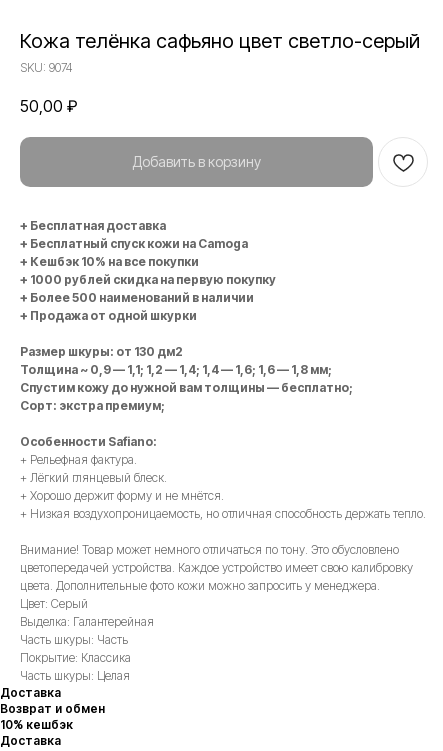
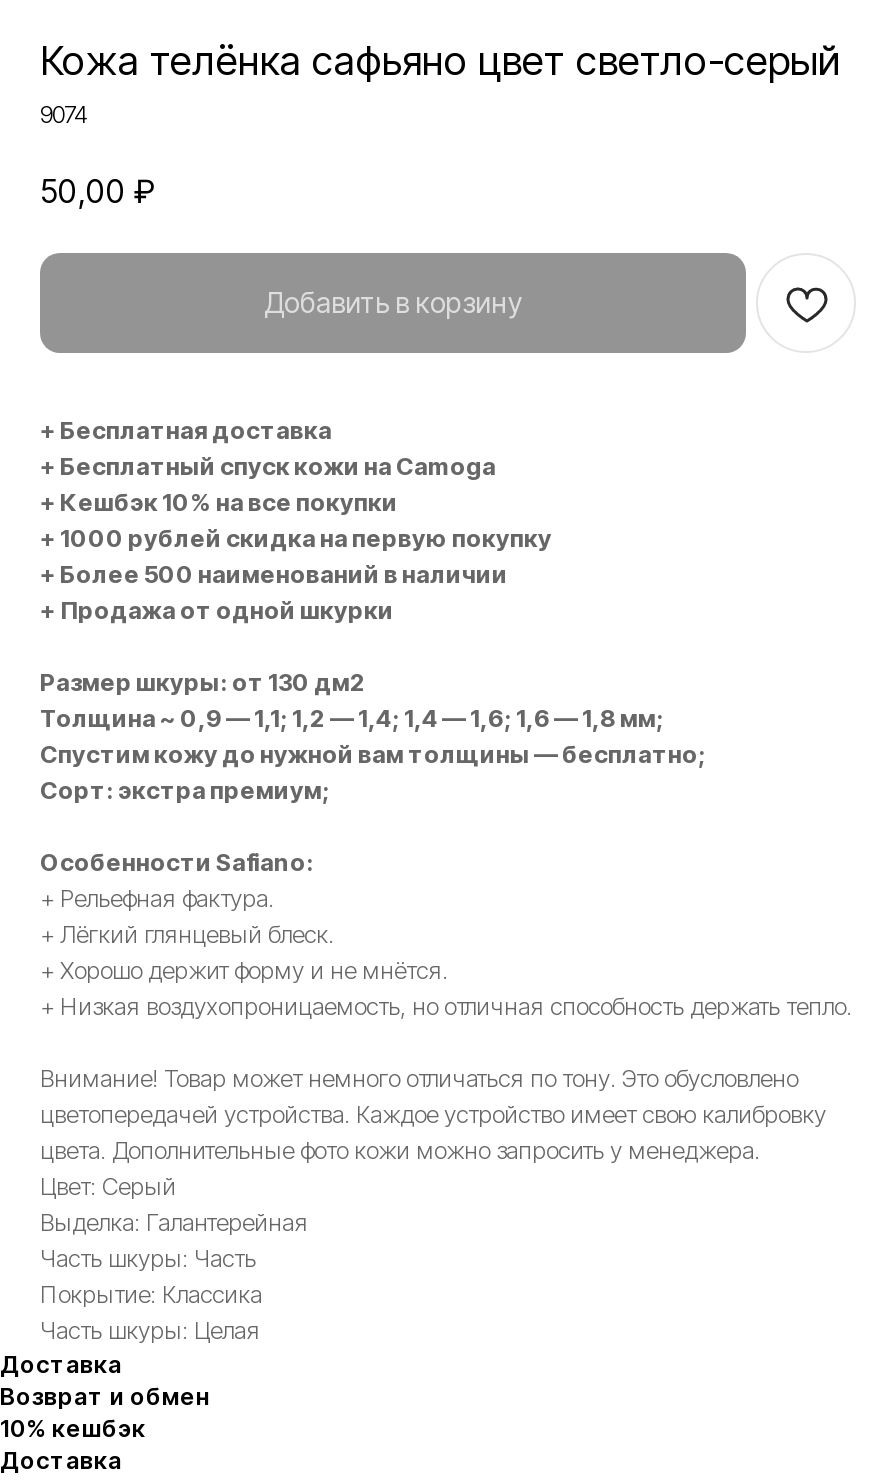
[20,60,73,75] SKU: 9074 -> [40,99,88,129] 9074

